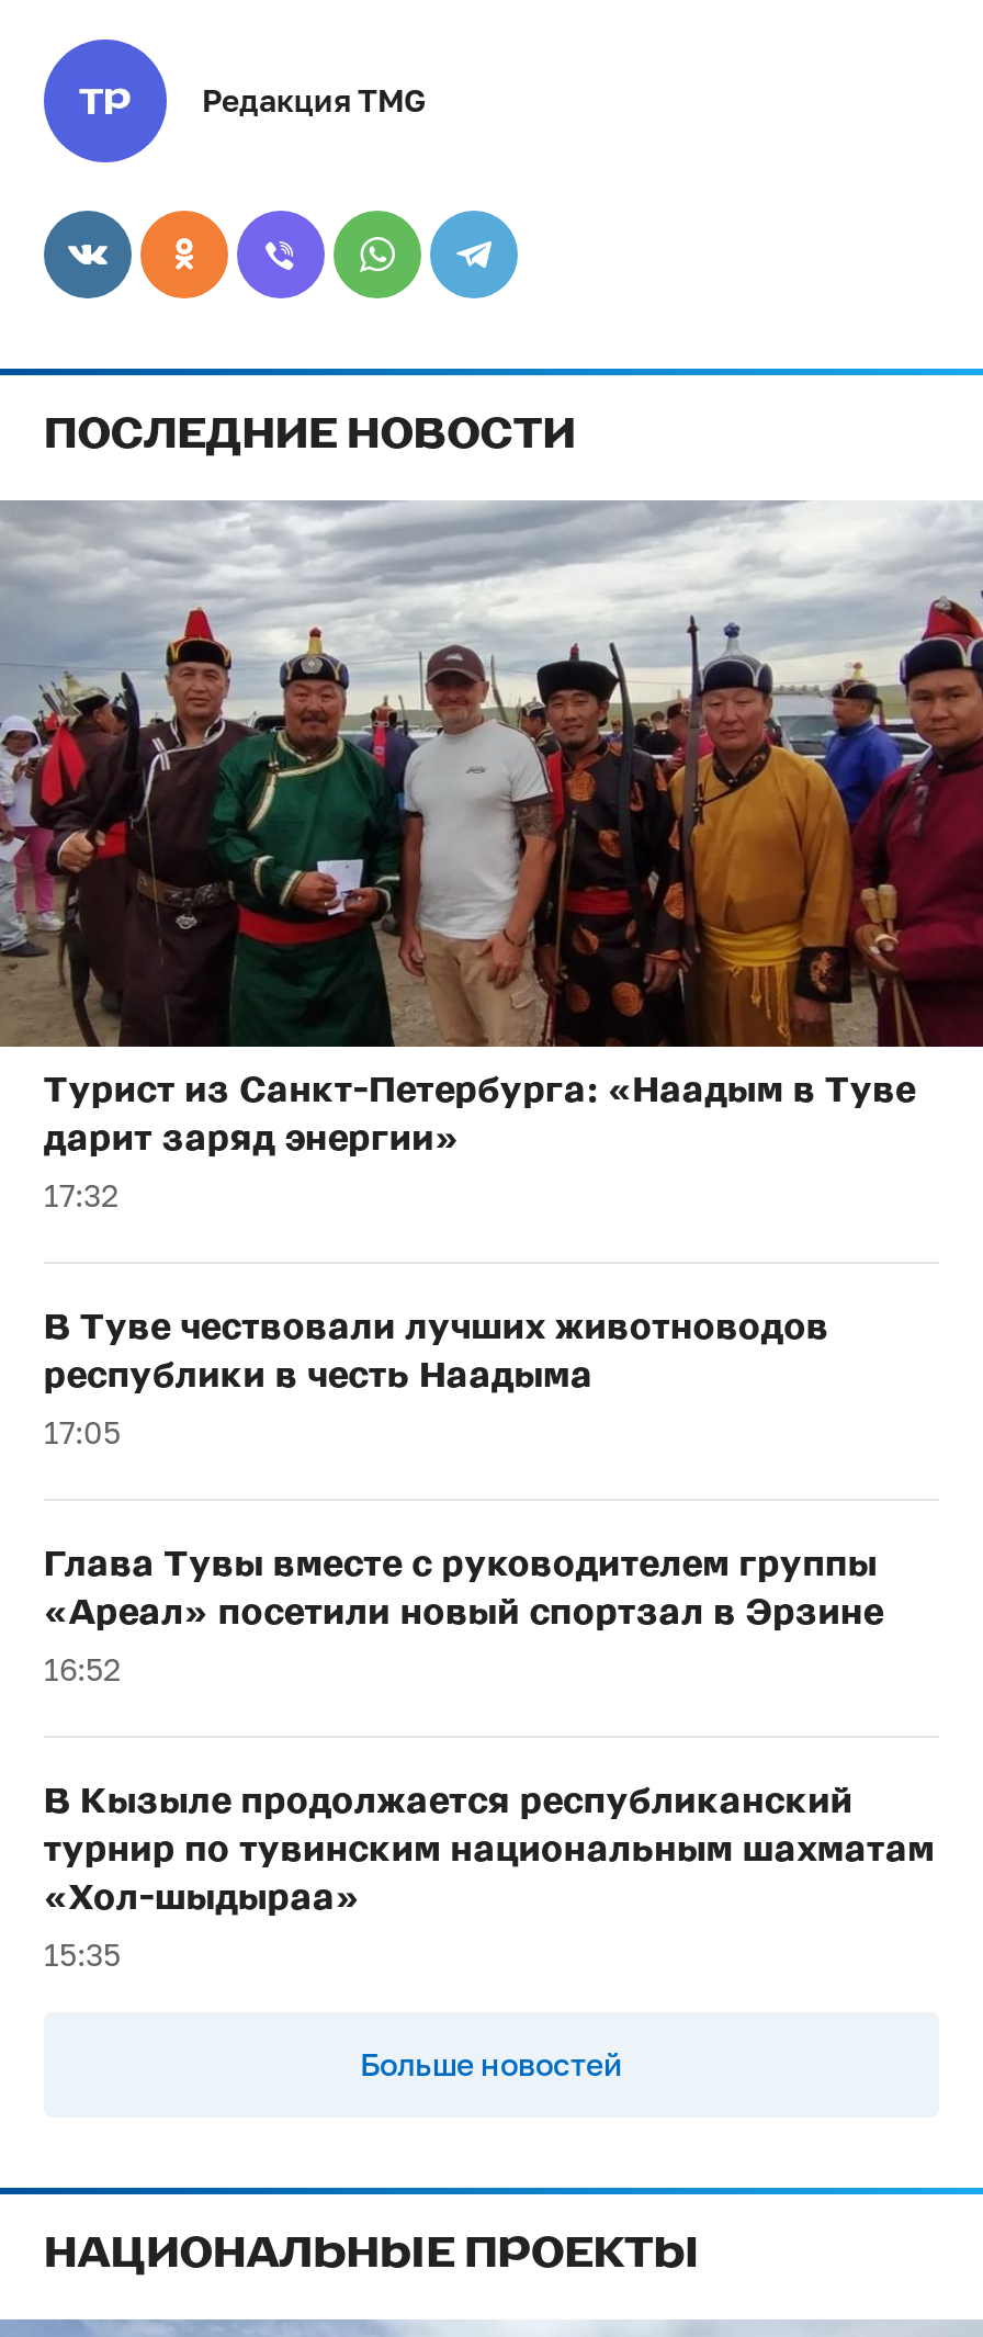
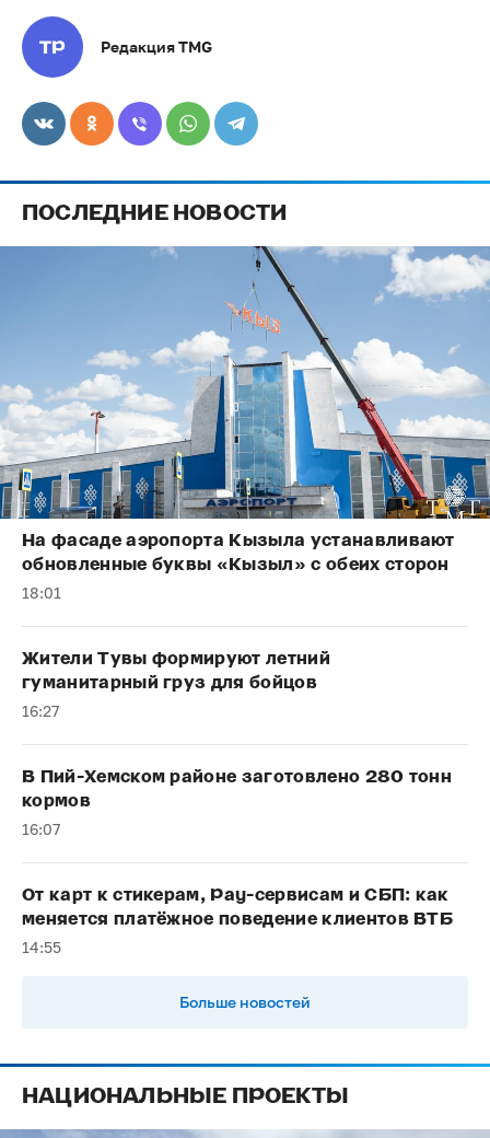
[7,500,976,1212] [image] | Турист из Санкт-Петербурга: «Наадым в Туве | дарит заряд энергии» | 17:32 -> [3,246,487,601] [image] | На фасаде аэропорта Кызыла устанавливают | обновленные буквы «Кызыл» с обеих сторон | 18:01
[44,1307,829,1449] В Туве чествовали лучших животноводов | республики в честь Наадыма | 17:05 -> [22,648,330,719] Жители Тувы формируют летний | гуманитарный груз для бойцов | 16:27
[44,1544,884,1686] Глава Тувы вместе с руководителем группы | «Ареал» посетили новый спортзал в Эрзине | 16:52 -> [22,767,452,838] В Пий-Хемском районе заготовлено 280 тонн | кормов | 16:07
[44,1781,935,1972] В Кызыле продолжается республиканский | турнир по тувинским национальным шахматам | «Хол-шыдыраа» | 15:35 -> [22,885,453,956] От карт к стикерам, Pay-сервисам и СБП: как | меняется платёжное поведение клиентов ВТБ | 14:55

